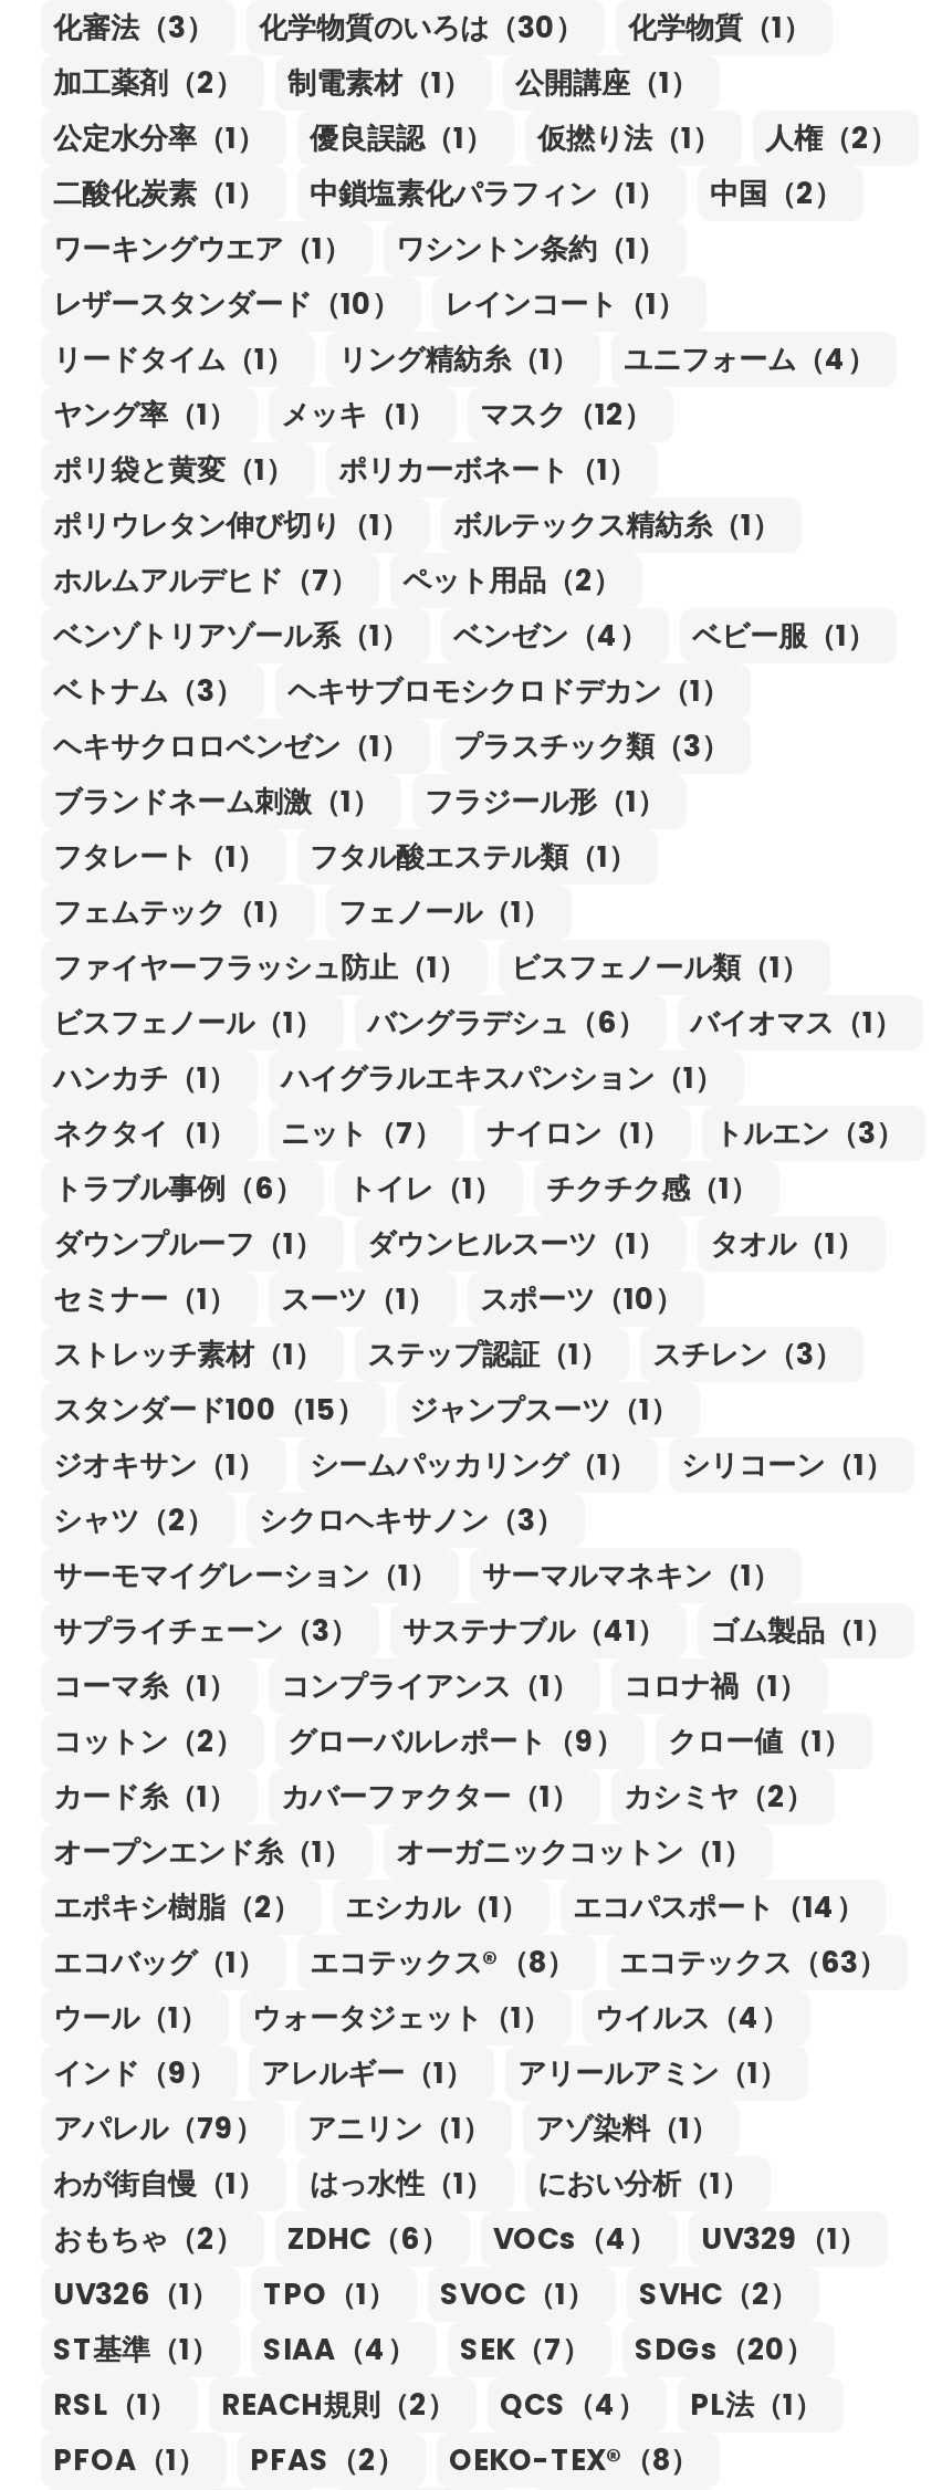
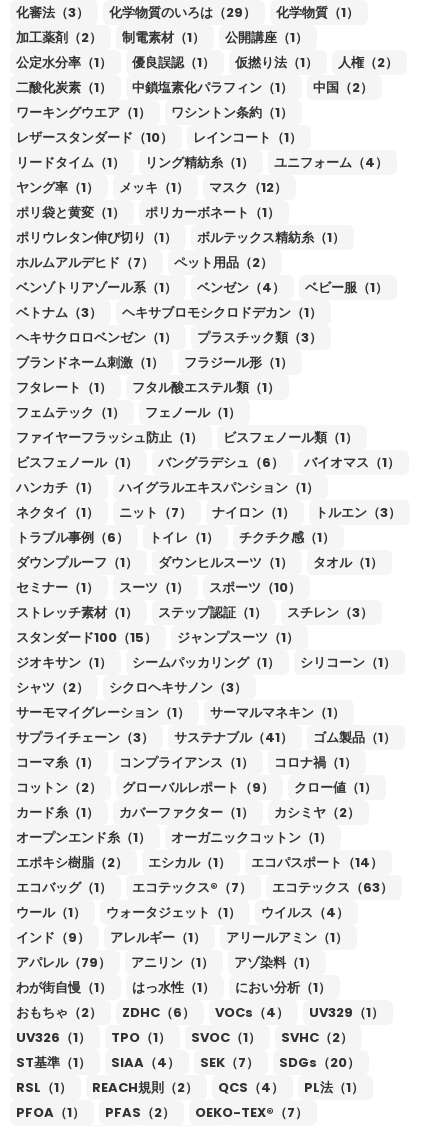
[259,6,584,48] 化学物質のいろは（30） -> [108,3,255,22] 化学物質のいろは（29）
[310,1941,575,1983] エコテックス®（8） -> [131,878,251,897] エコテックス®（7）
[53,2438,699,2480] PFOA（1） PFAS（2） OEKO-TEX®（8） -> [15,1103,307,1122] PFOA（1） PFAS（2） OEKO-TEX®（7）

